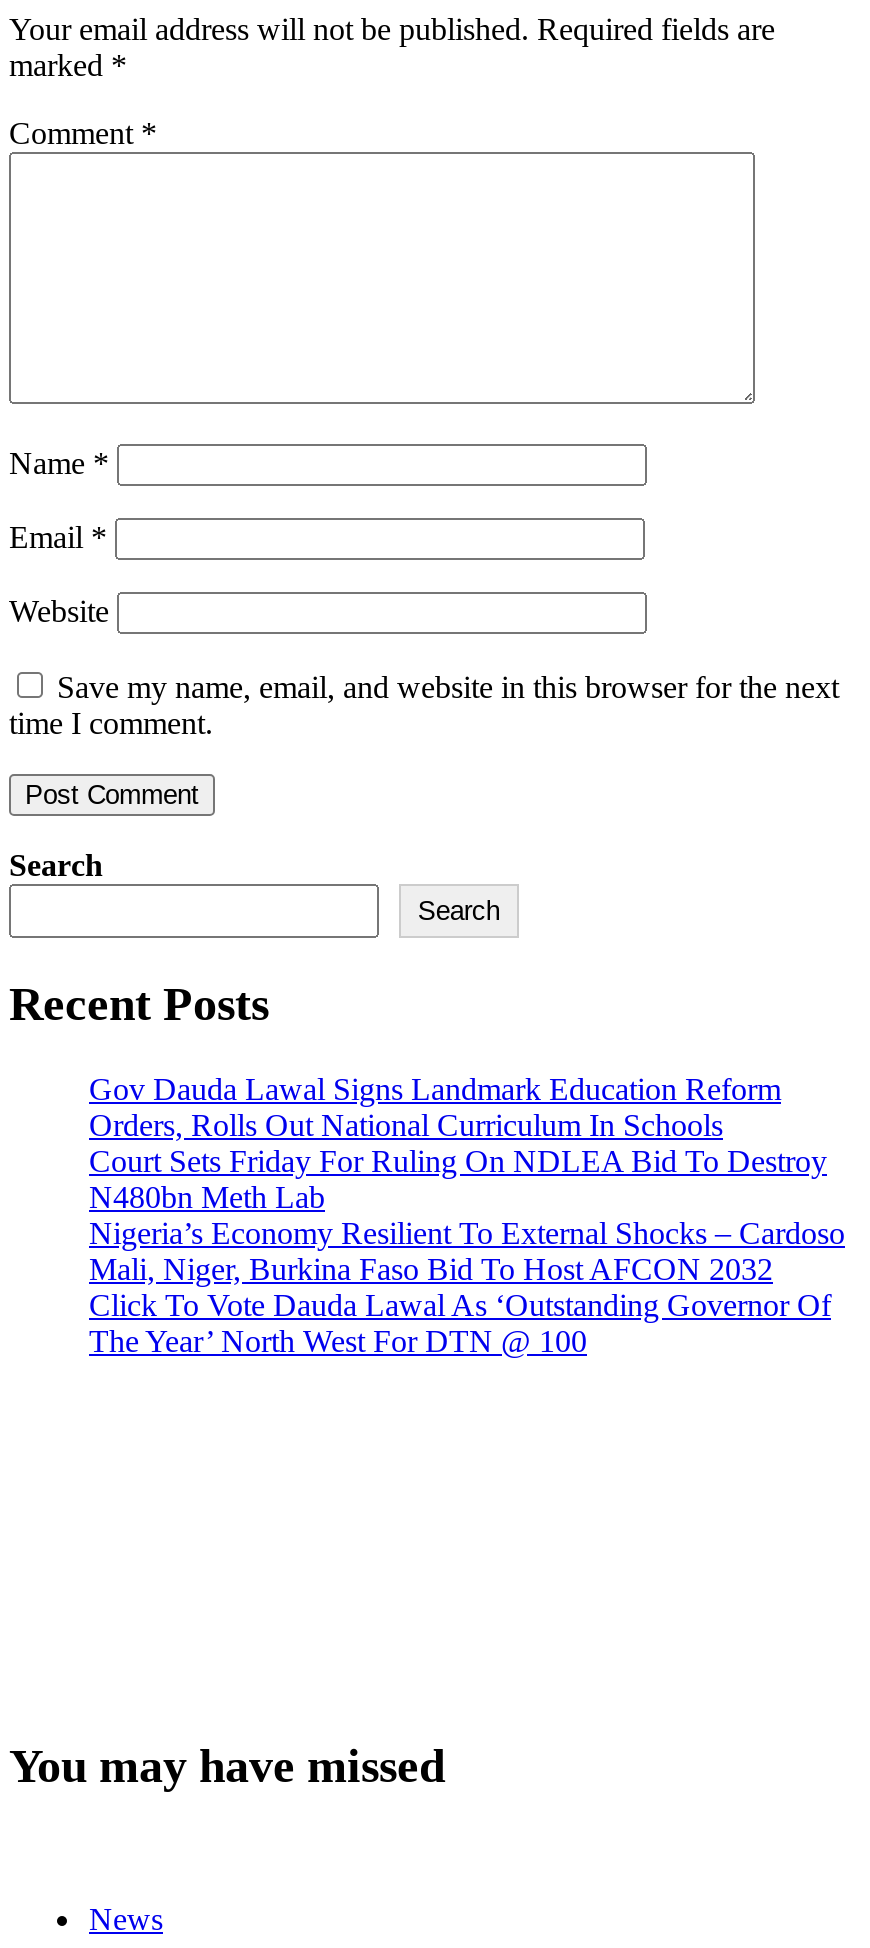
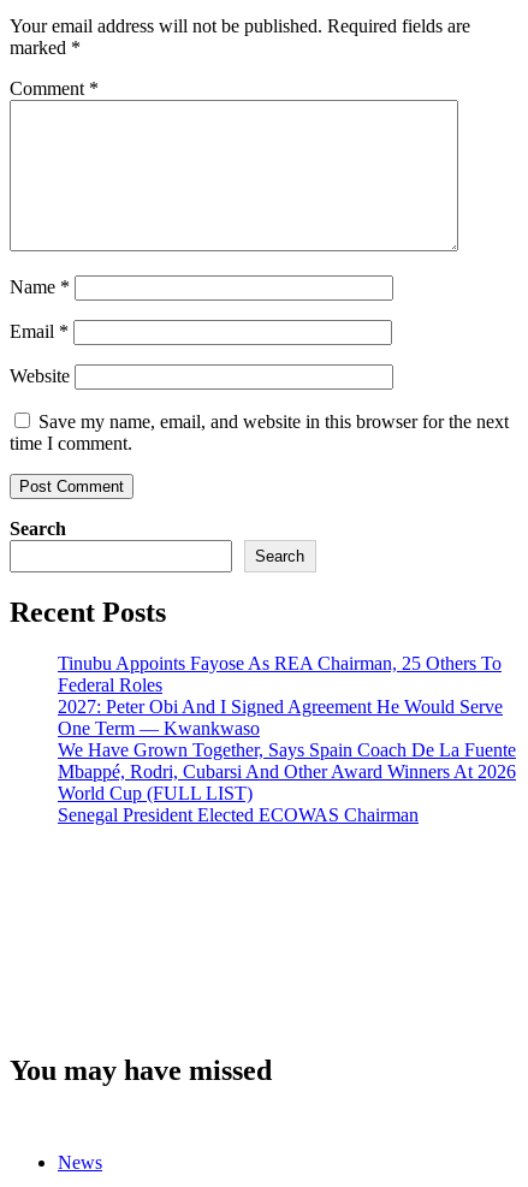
[89,1072,845,1358] Gov Dauda Lawal Signs Landmark Education Reform | Orders, Rolls Out National Curriculum In Schools | Court Sets Friday For Ruling On NDLEA Bid To Destroy | N480bn Meth Lab | Nigeria’s Economy Resilient To External Shocks – Cardoso | Mali, Niger, Burkina Faso Bid To Host AFCON 2032 | Click To Vote Dauda Lawal As ‘Outstanding Governor Of | The Year’ North West For DTN @ 100 -> [58,653,516,825] Tinubu Appoints Fayose As REA Chairman, 25 Others To | Federal Roles | 2027: Peter Obi And I Signed Agreement He Would Serve | One Term — Kwankwaso | We Have Grown Together, Says Spain Coach De La Fuente | Mbappé, Rodri, Cubarsi And Other Award Winners At 2026 | World Cup (FULL LIST) | Senegal President Elected ECOWAS Chairman

